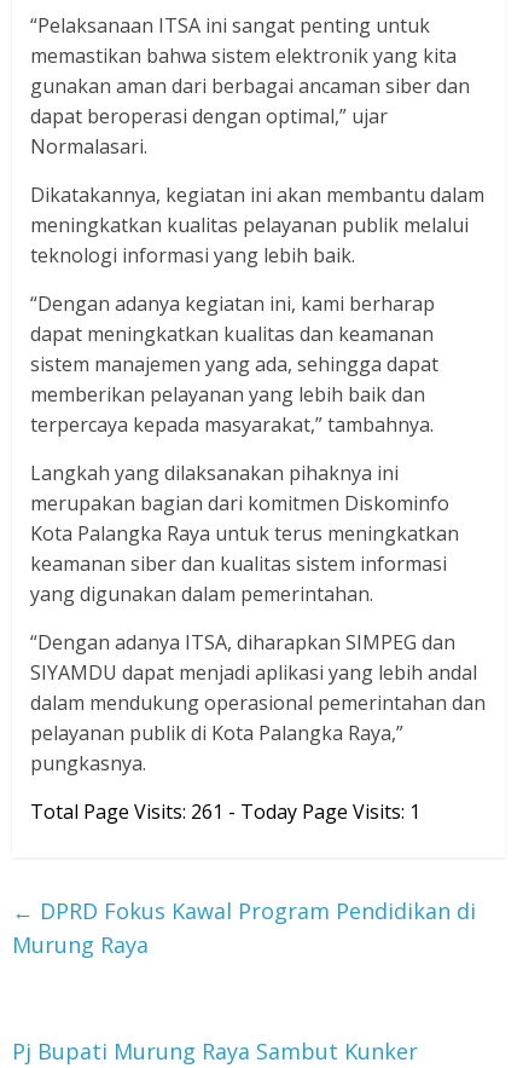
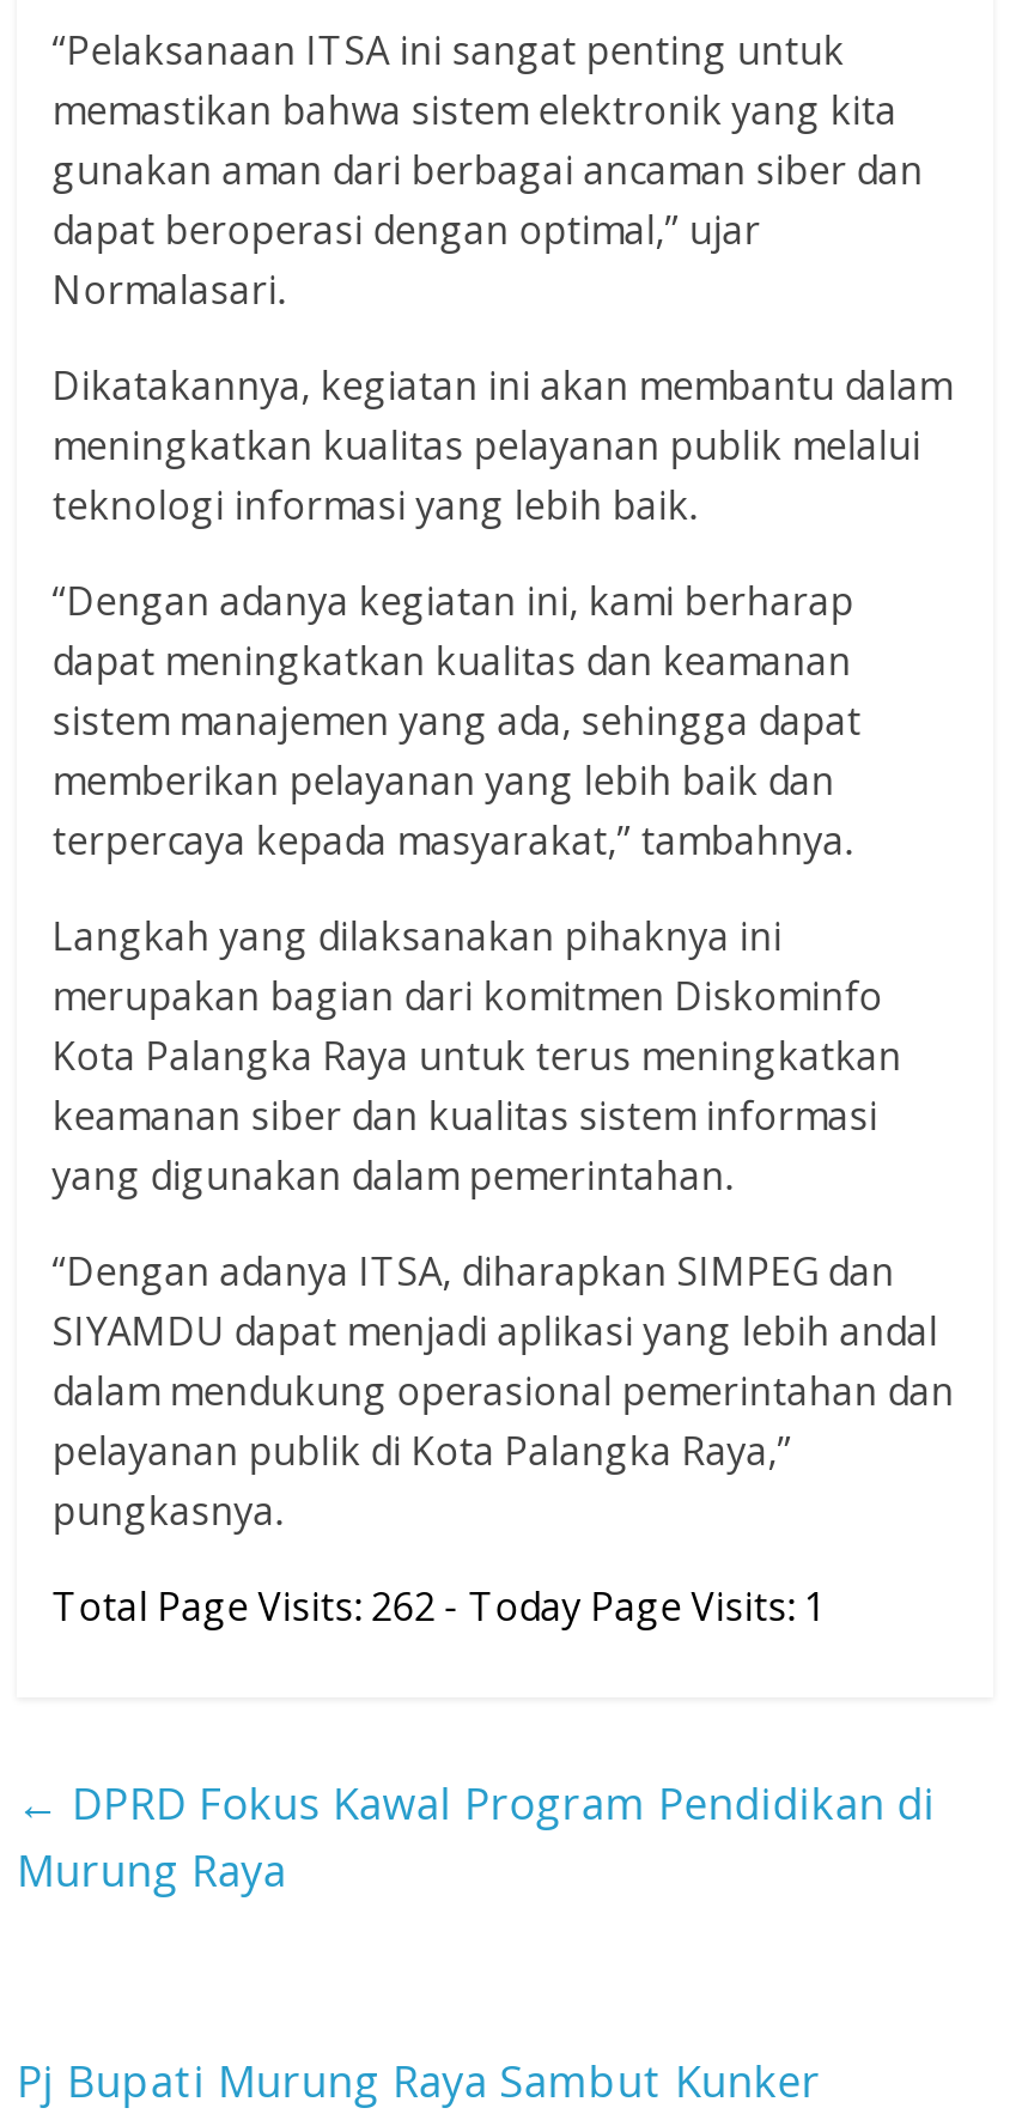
[30,798,420,824] Total Page Visits: 261 - Today Page Visits: 1 -> [52,1579,825,1632] Total Page Visits: 262 - Today Page Visits: 1

